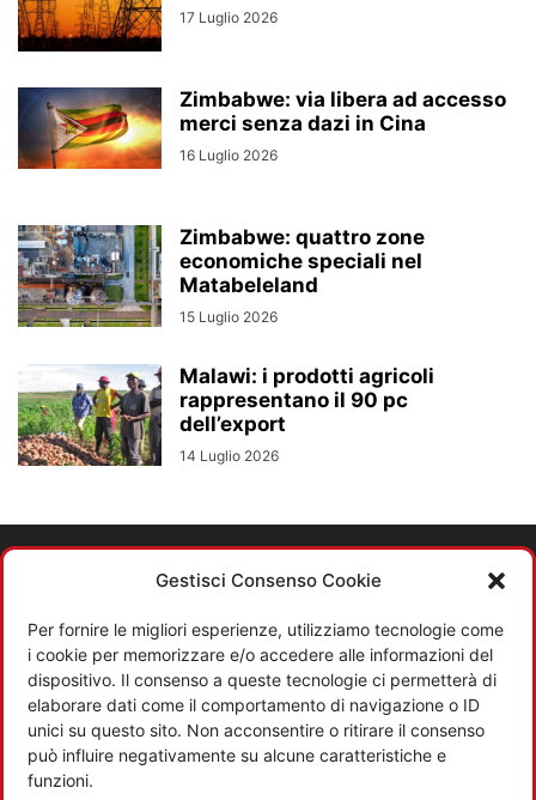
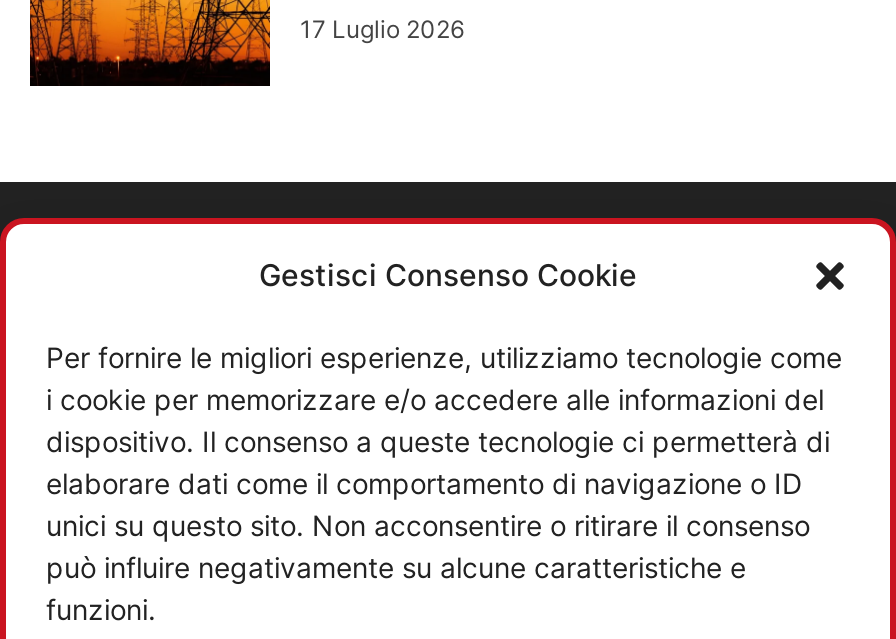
[17,86,506,170] [image] | Zimbabwe: via libera ad accesso | merci senza dazi in Cina | 16 Luglio 2026 -> none
[17,224,434,465] [image] | Zimbabwe: quattro zone | economiche speciali nel | Matabeleland | 15 Luglio 2026 | Malawi: i prodotti agricoli | rappresentano il 90 pc | dell’export | 14 Luglio 2026 -> none
[17,364,163,467] [image] -> none

